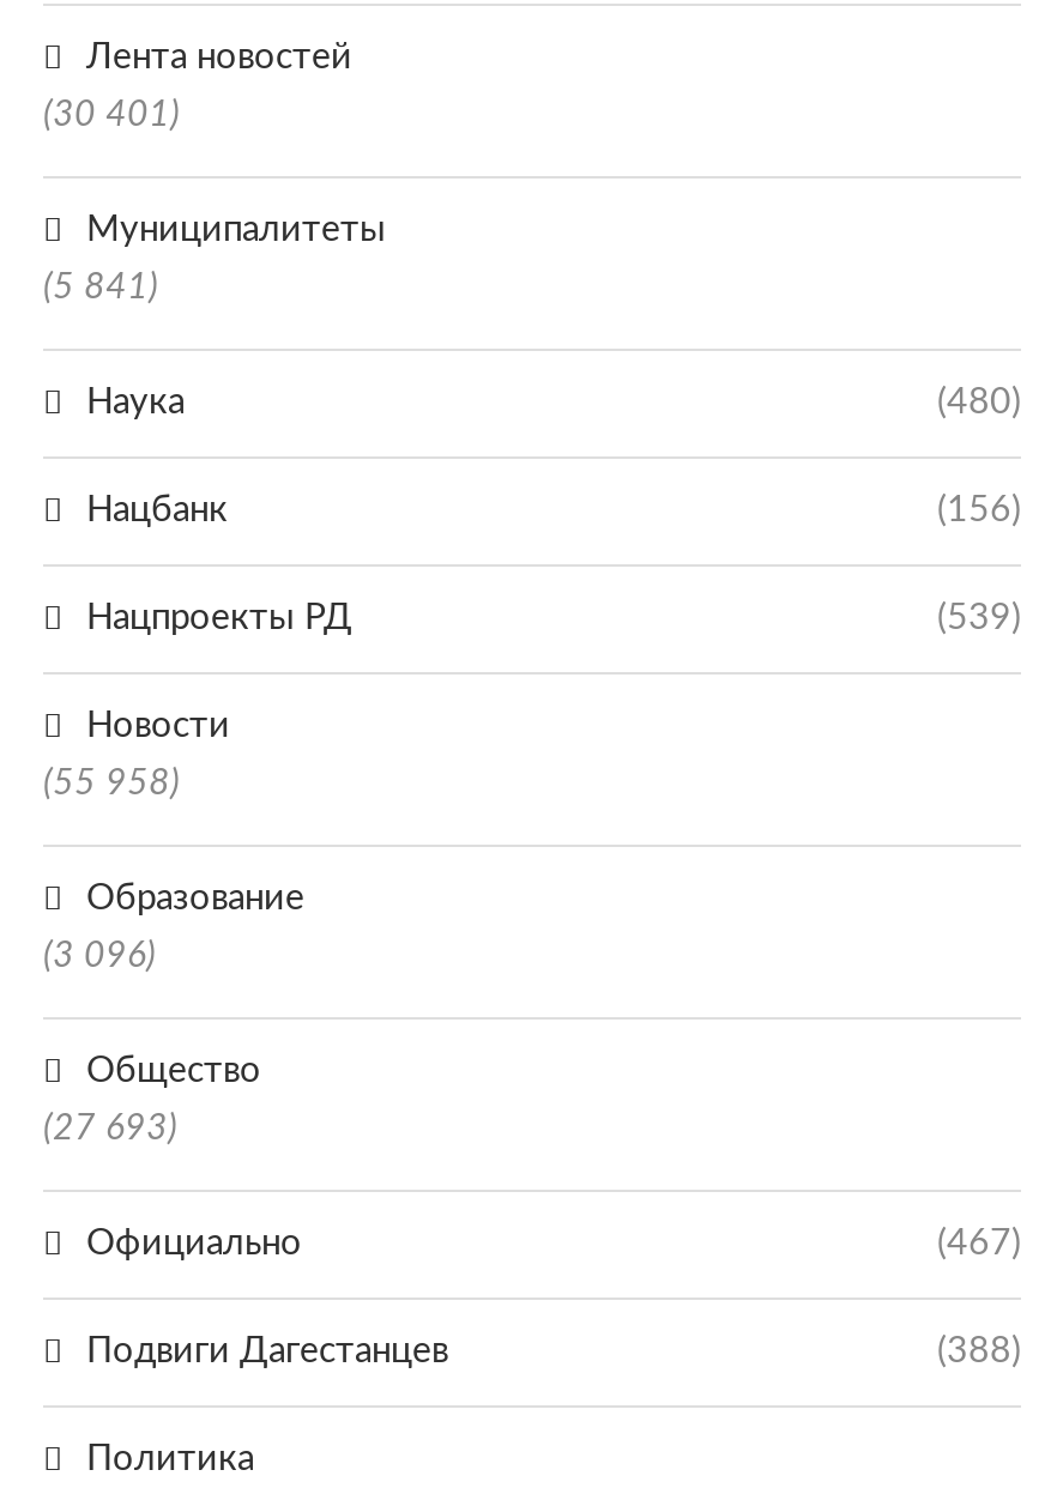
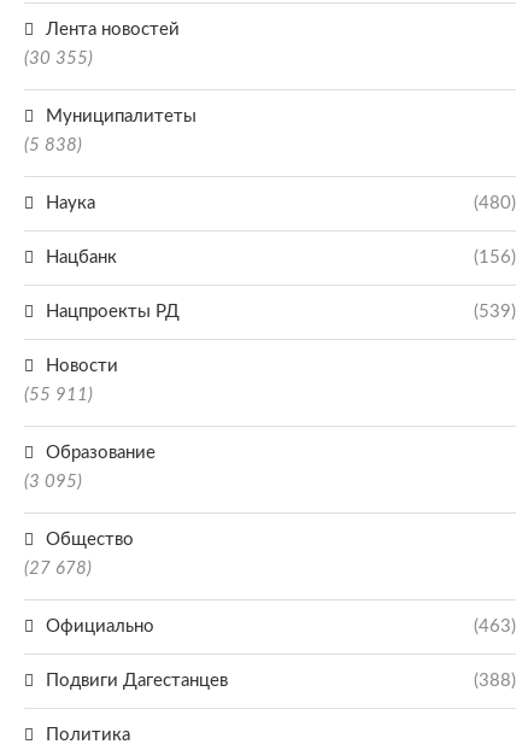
[43,97,180,133] (30 401) -> [24,49,93,68] (30 355)
[43,270,158,306] (5 841) -> [24,136,82,154] (5 838)
[43,766,180,802] (55 958) -> [24,386,93,404] (55 911)
[43,938,156,974] (3 096) -> [24,473,82,491] (3 095)
[43,1111,177,1147] (27 693) -> [24,559,92,578] (27 678)
[937,1226,1021,1262] (467) -> [474,617,516,635] (463)

